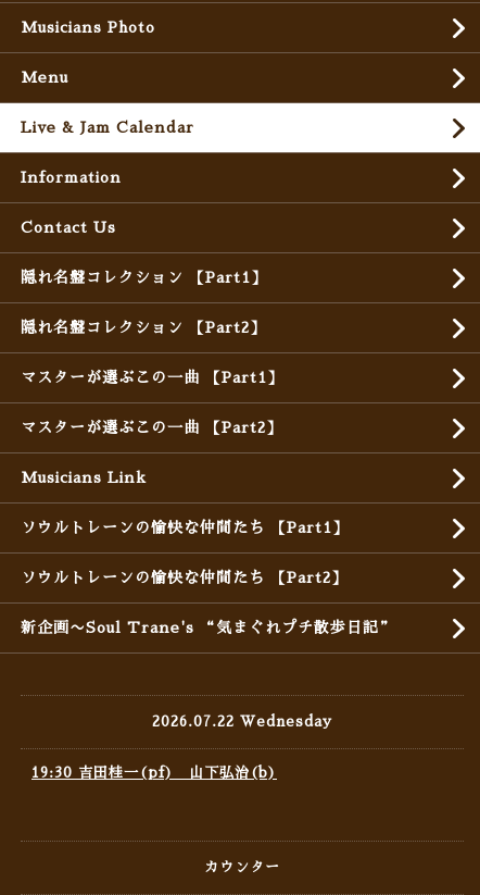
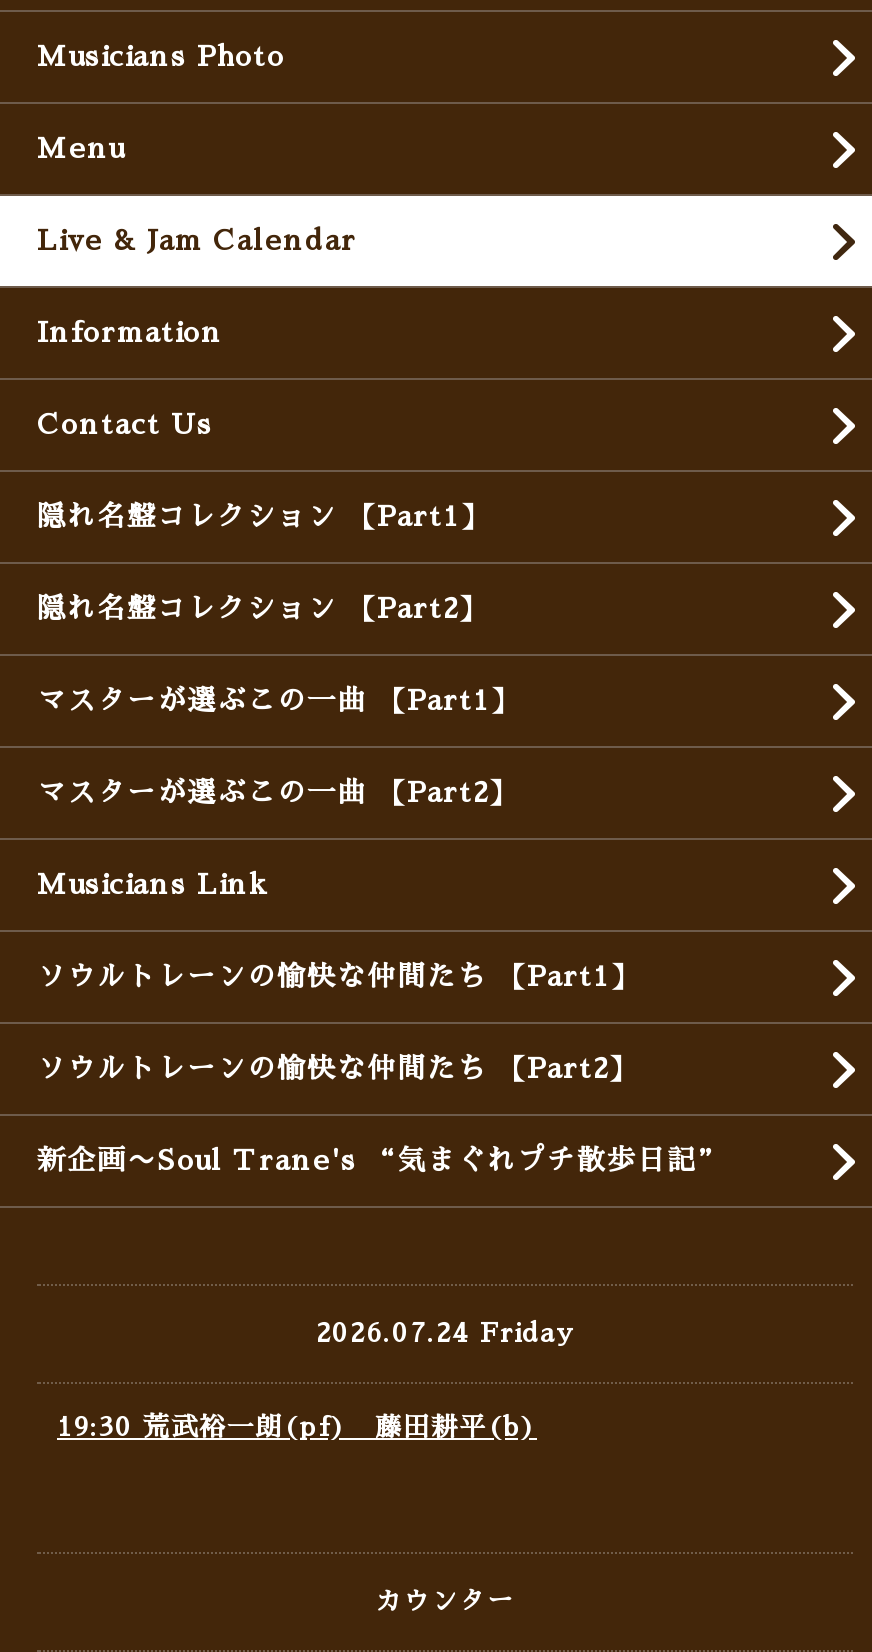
[152,715,332,729] 2026.07.22 Wednesday -> [316,1320,574,1346] 2026.07.24 Friday
[31,766,277,780] 19:30 吉田桂一(pf) 山下弘治(b) -> [57,1414,537,1440] 19:30 荒武裕一朗(pf) 藤田耕平(b)

